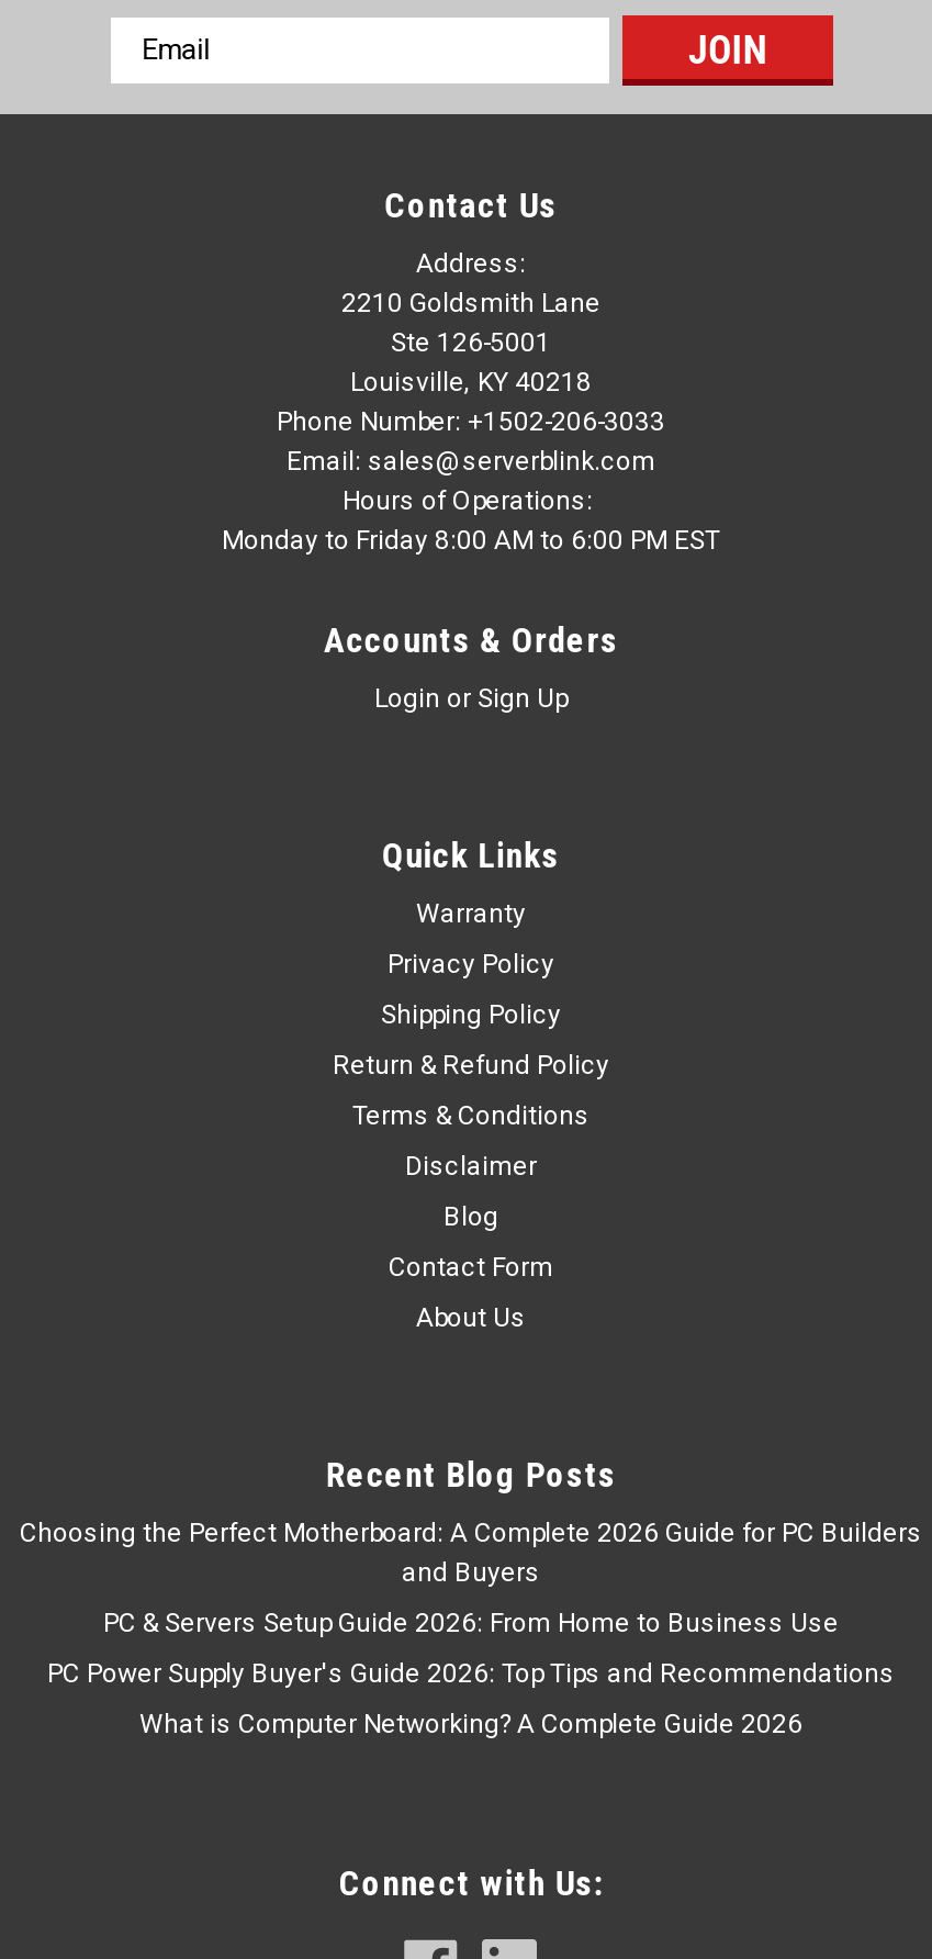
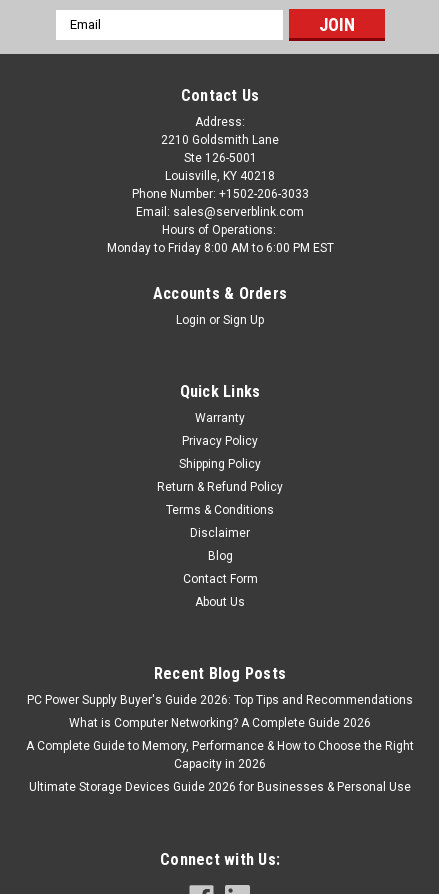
[20,1517,922,1638] Choosing the Perfect Motherboard: A Complete 2026 Guide for PC Builders | and Buyers | PC & Servers Setup Guide 2026: From Home to Business Use -> none
moved [47,1658,895,1739] -> [27,693,413,730]: PC Power Supply Buyer's Guide 2026: Top Tips and Recommendations | What is Computer Networking? A Complete Guide 2026
none -> [26,739,414,794] A Complete Guide to Memory, Performance & How to Choose the Right | Capacity in 2026 | Ultimate Storage Devices Guide 2026 for Businesses & Personal Use

